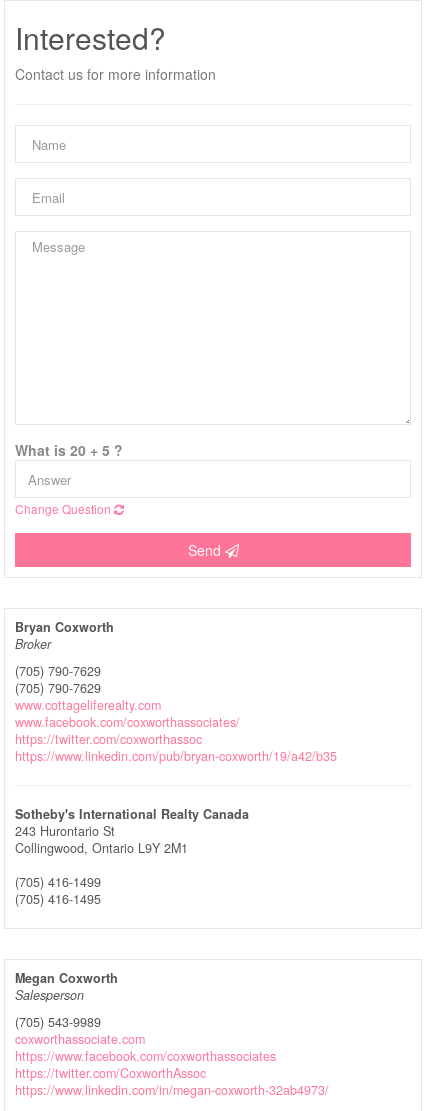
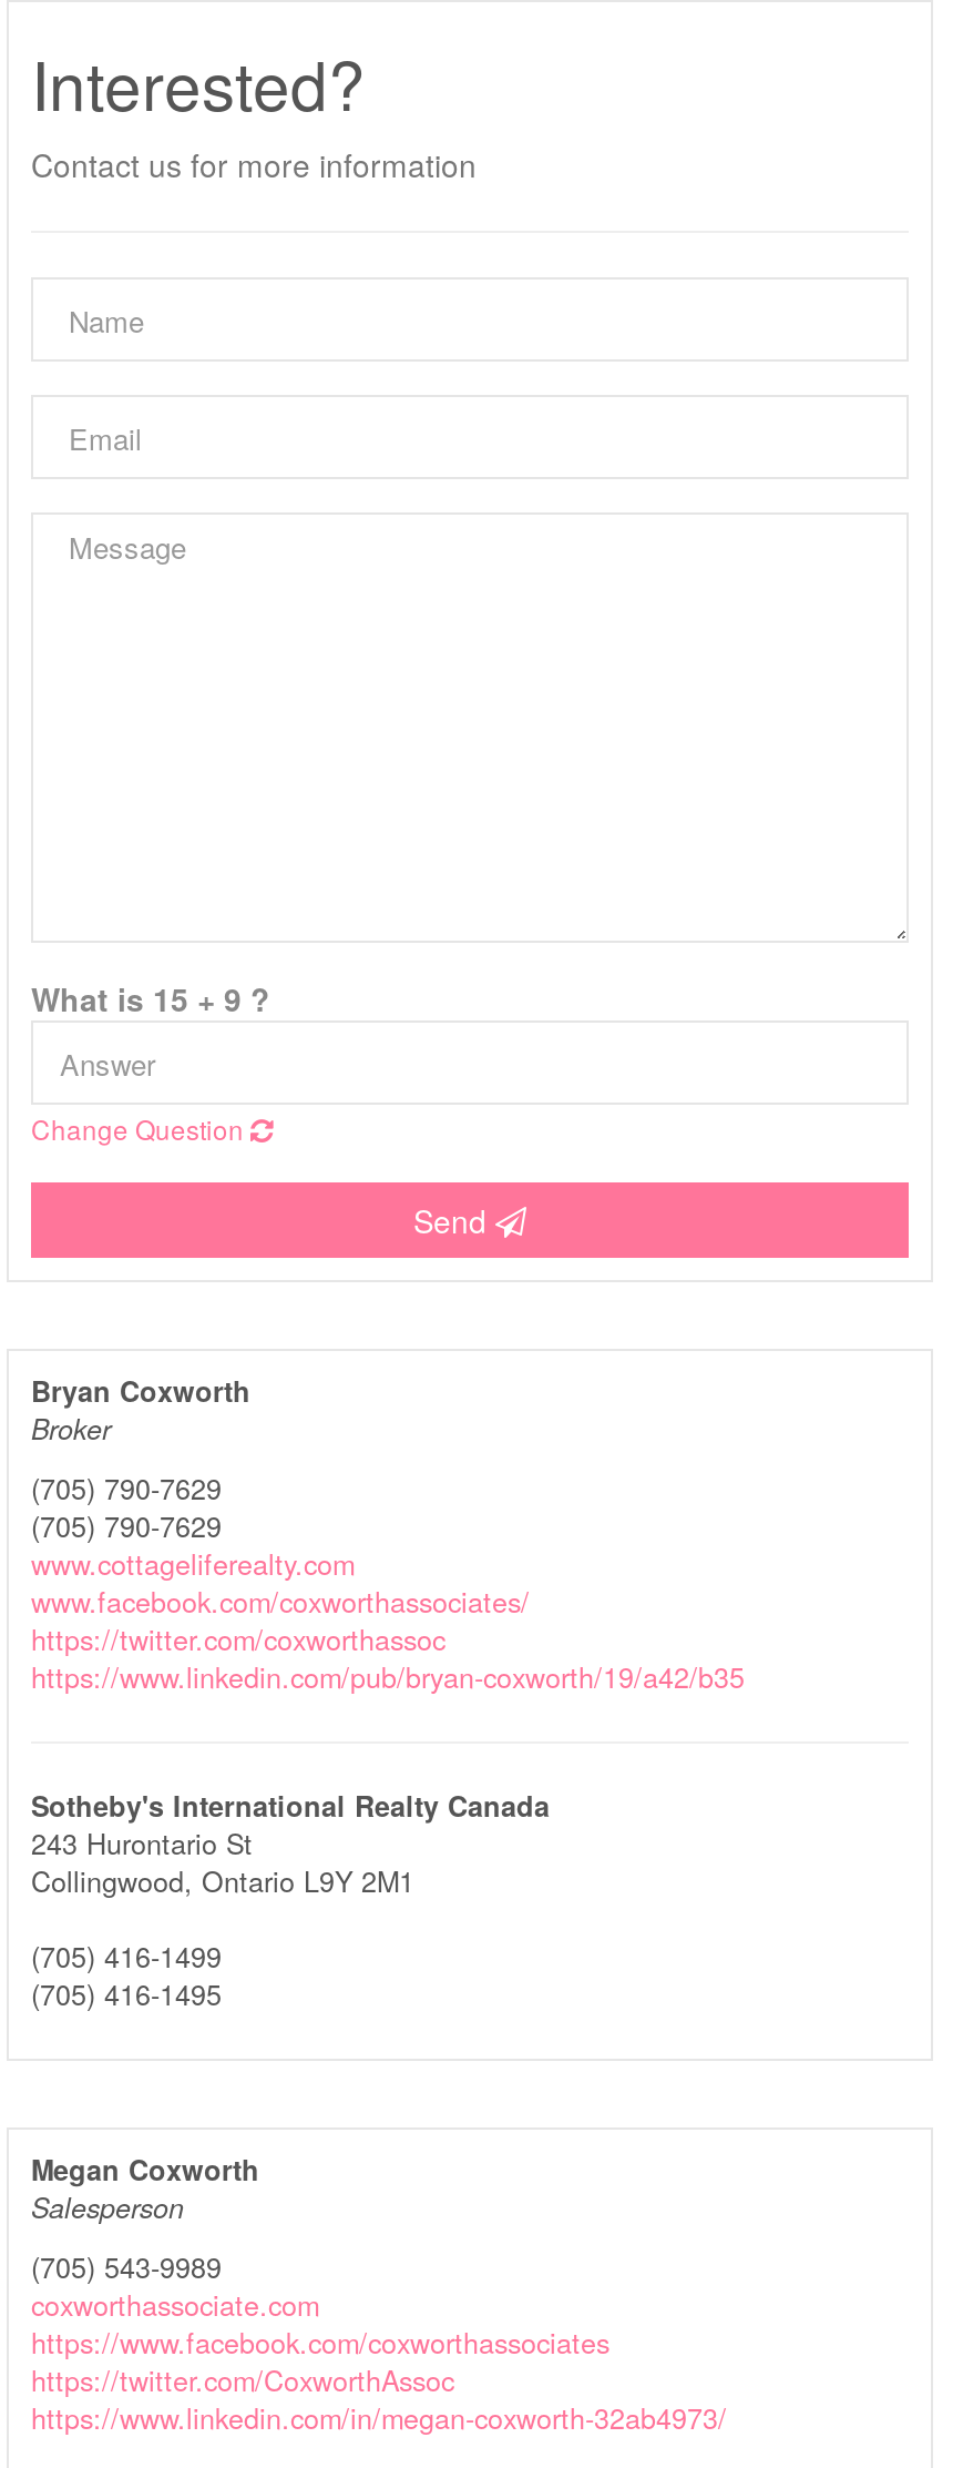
[15,440,123,460] What is 20 + 5 ? -> [31,976,270,1020] What is 15 + 9 ?

